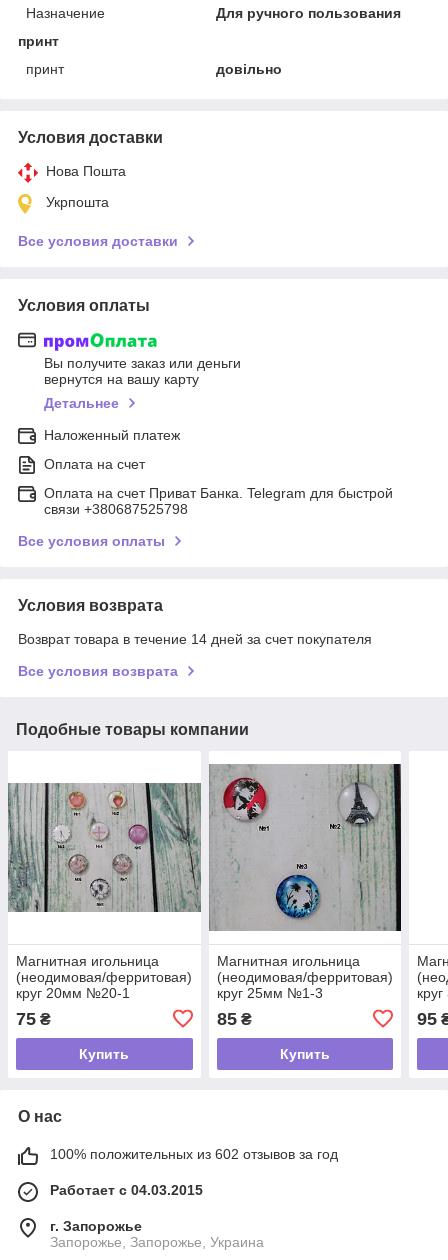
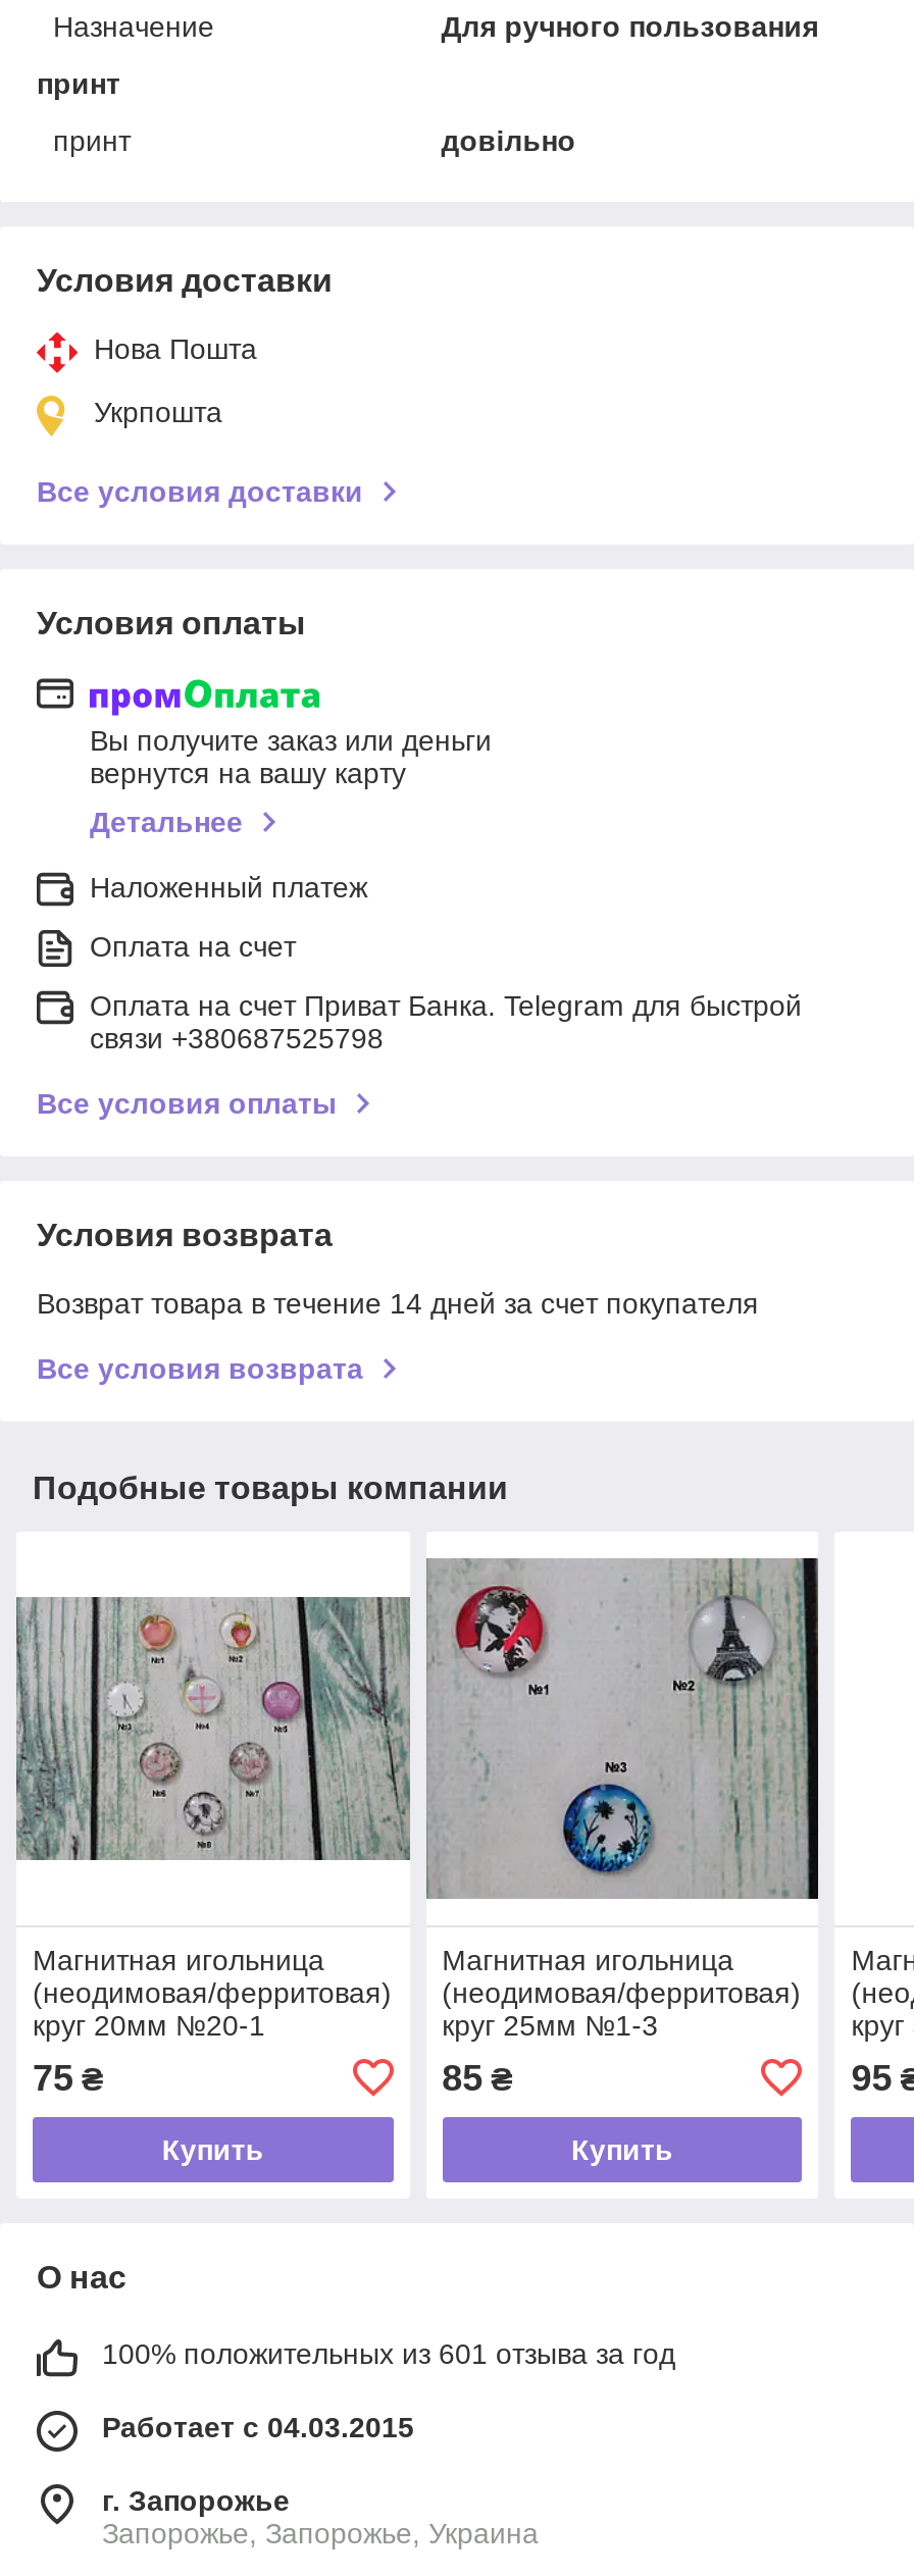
[50,1146,338,1162] 100% положительных из 602 отзывов за год -> [102,2337,675,2370] 100% положительных из 601 отзыва за год

